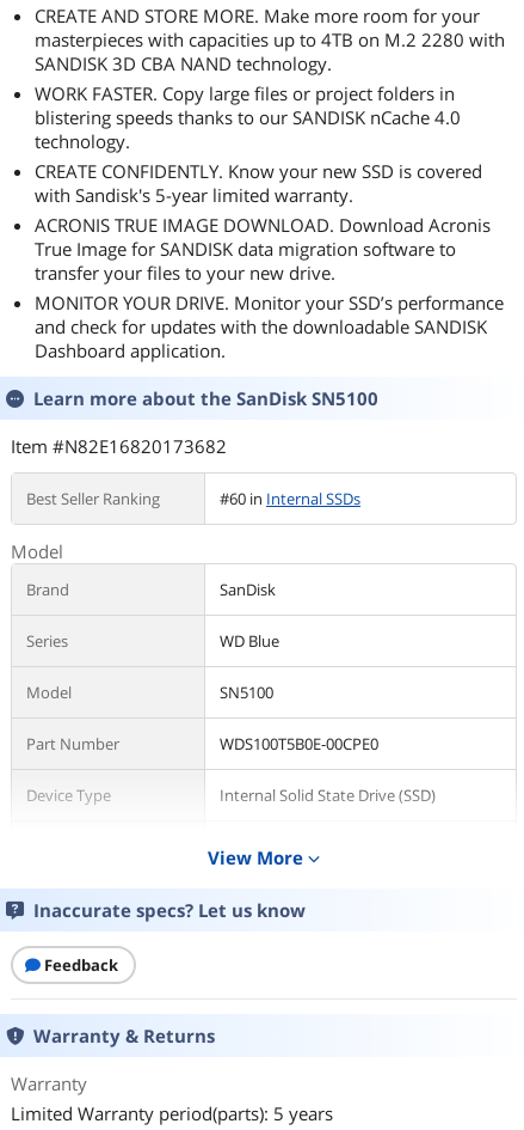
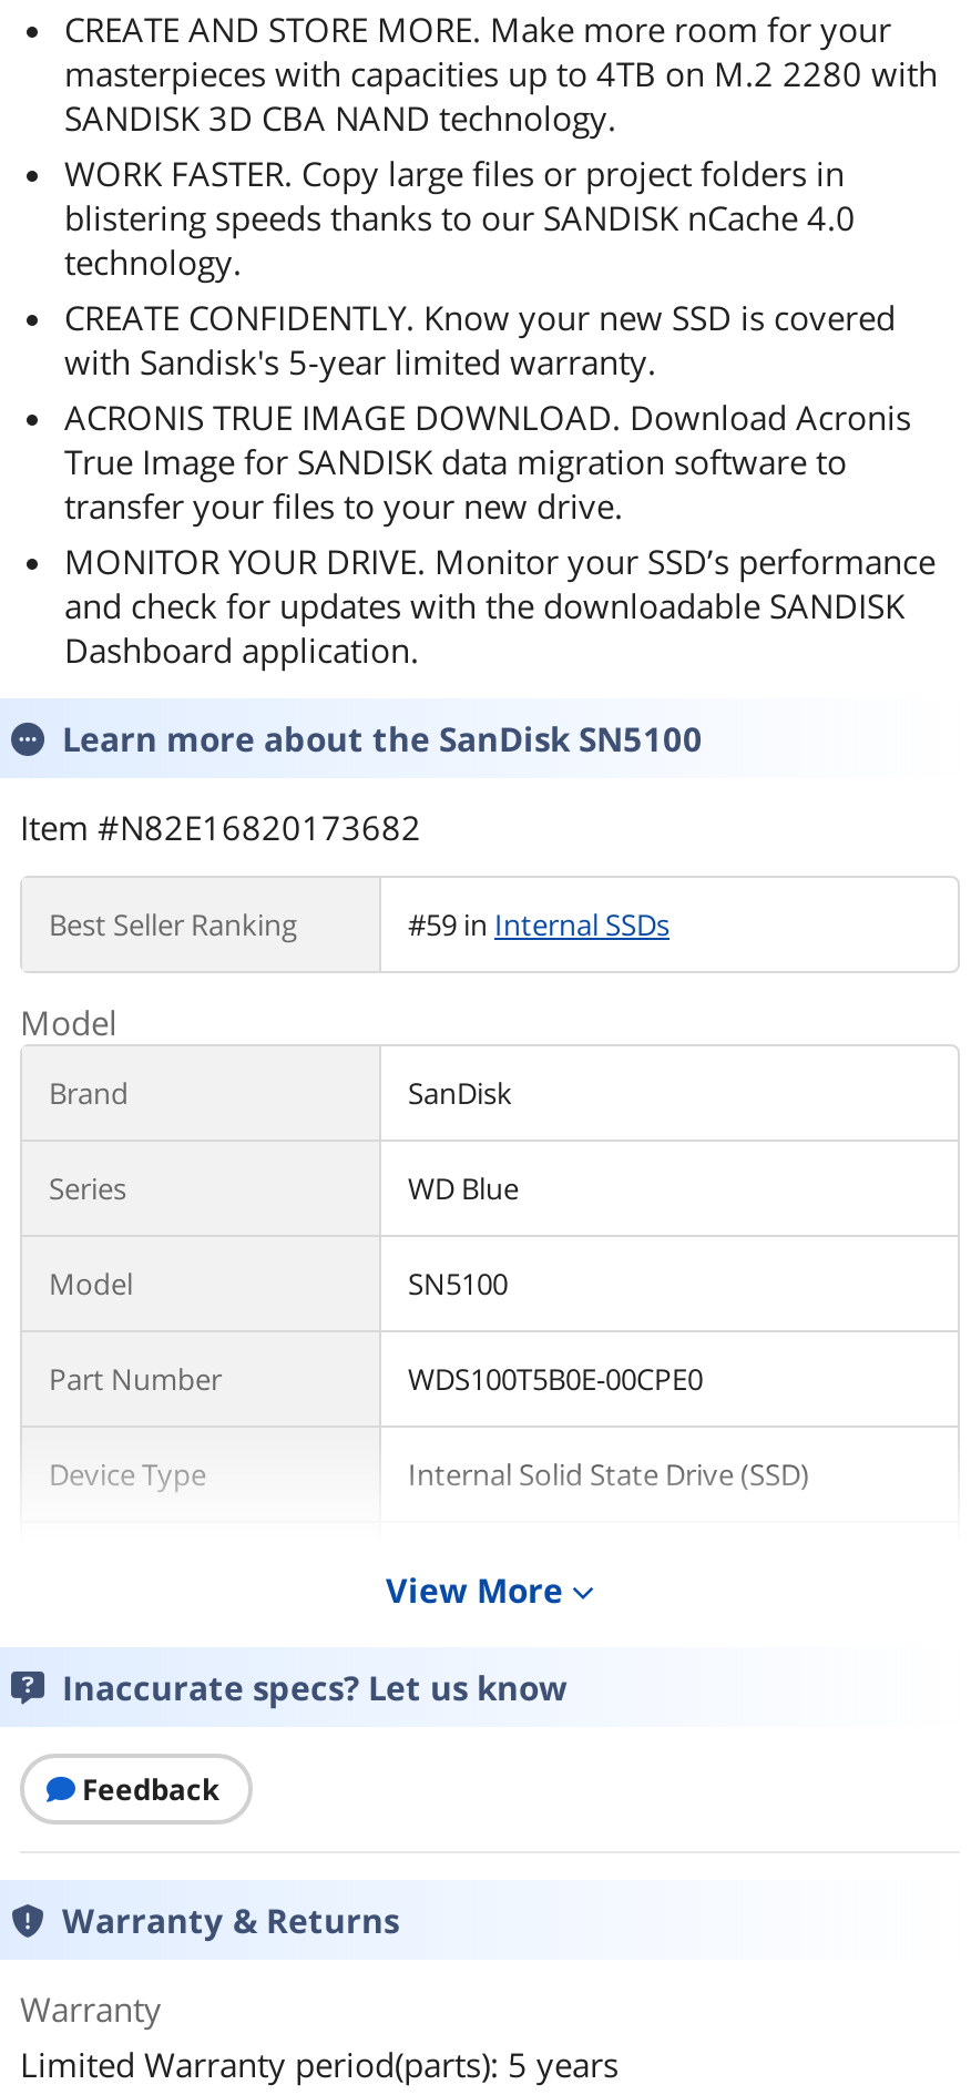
[220,488,360,510] #60 in Internal SSDs -> [408,906,670,946] #59 in Internal SSDs

